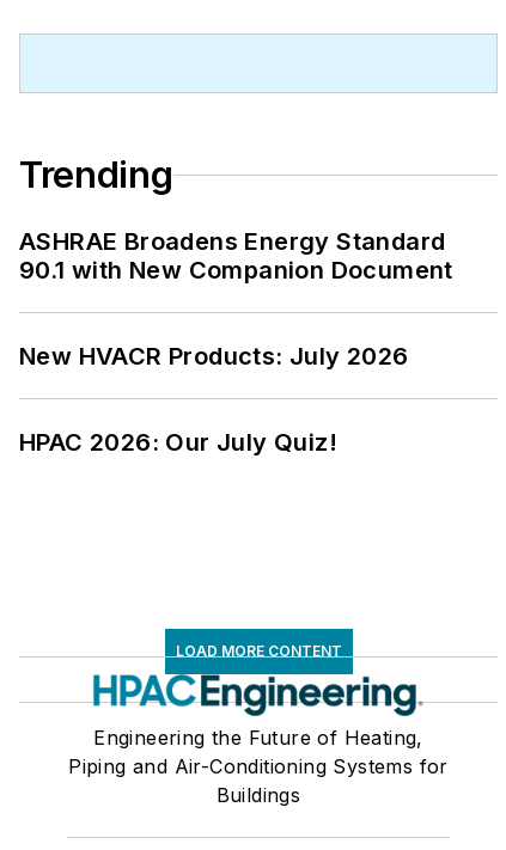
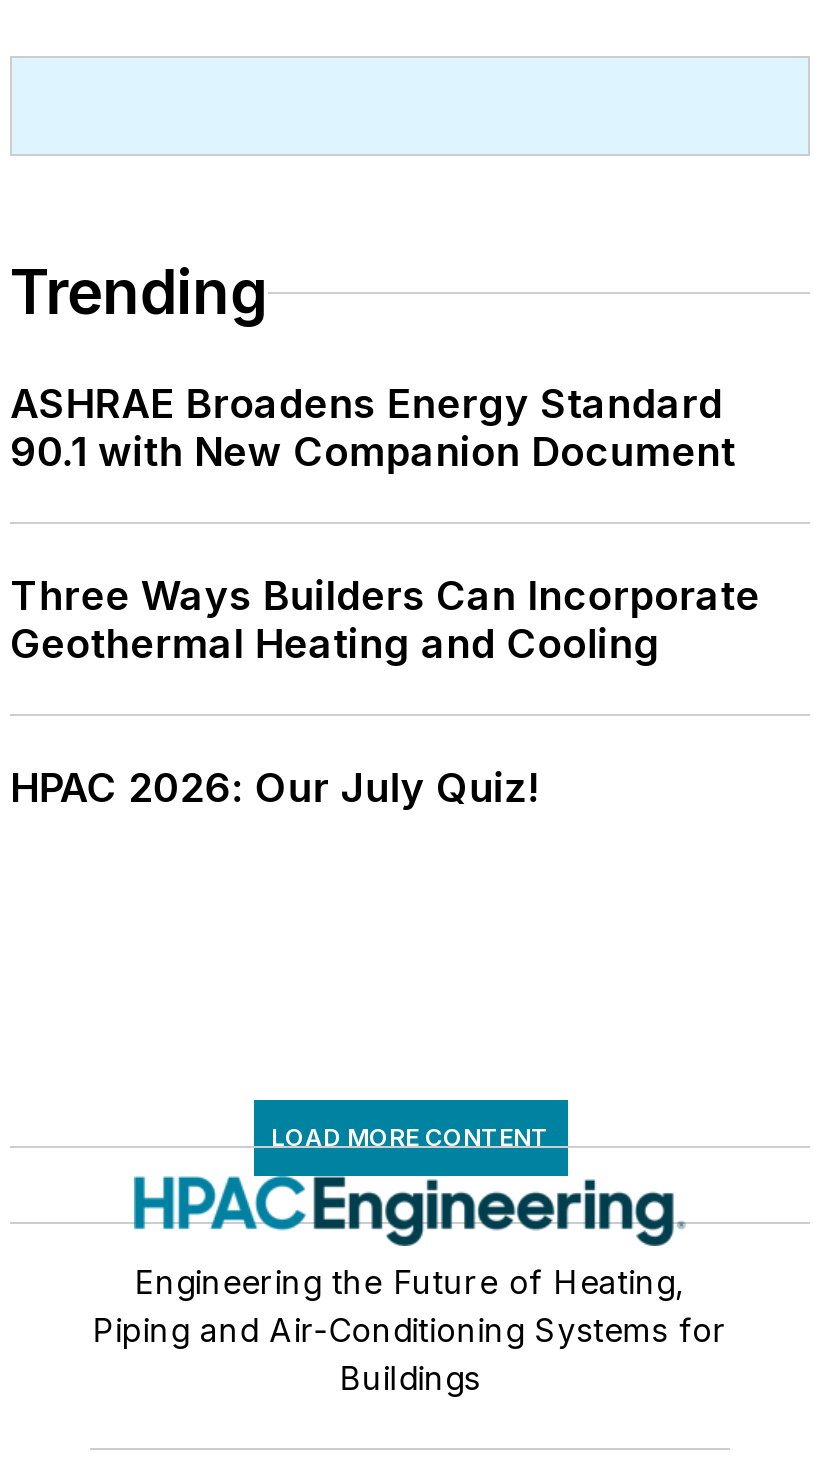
[19,342,409,371] New HVACR Products: July 2026 -> [10,572,760,668] Three Ways Builders Can Incorporate | Geothermal Heating and Cooling

